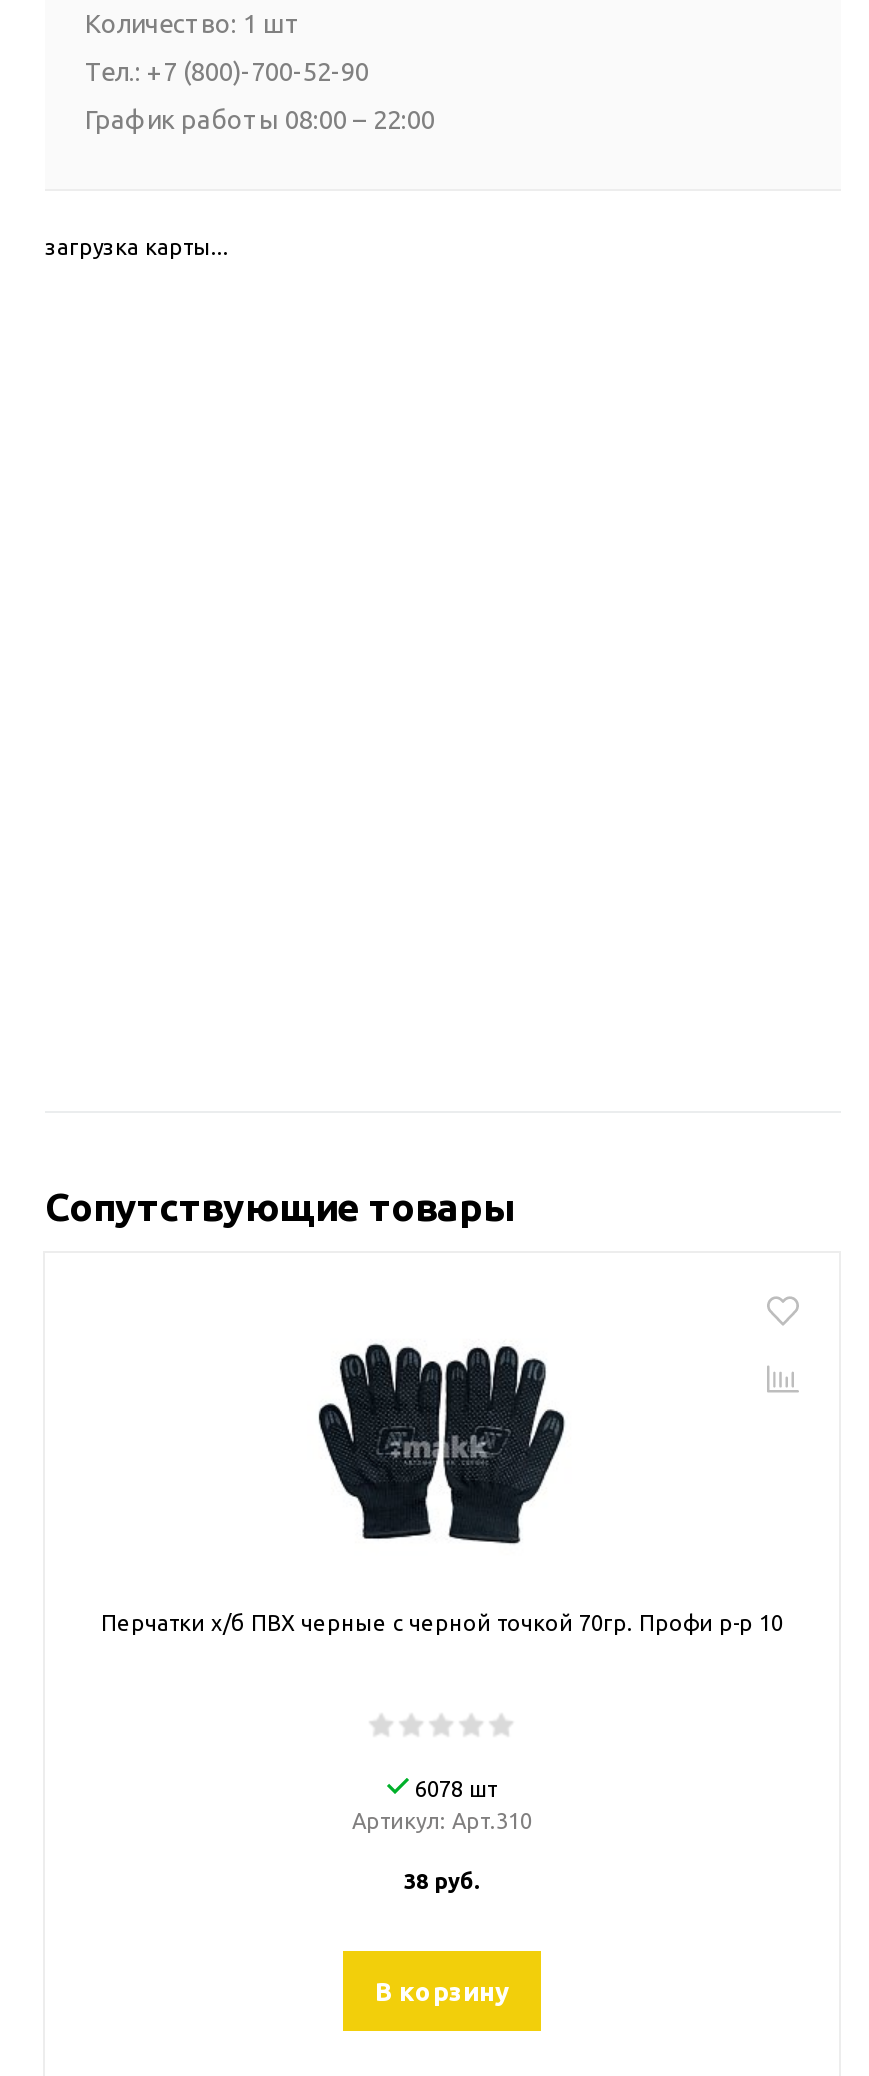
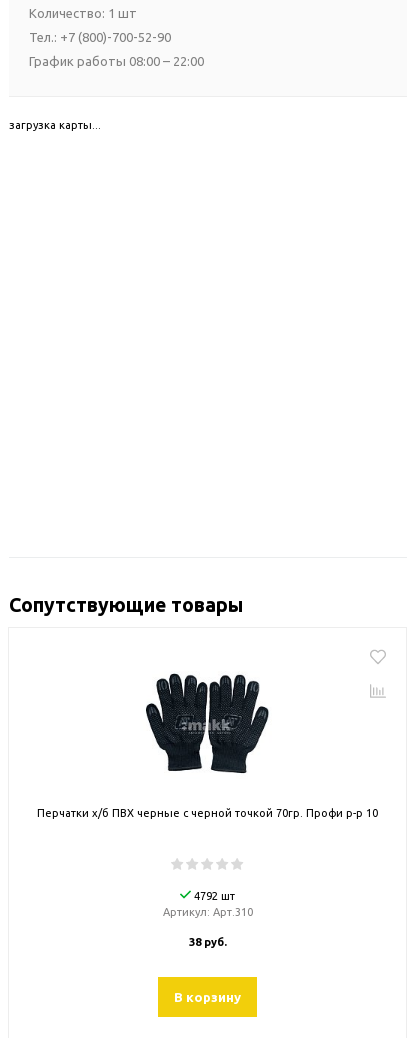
[409,1777,497,1801] 6078 шт -> [191,890,235,902] 4792 шт

